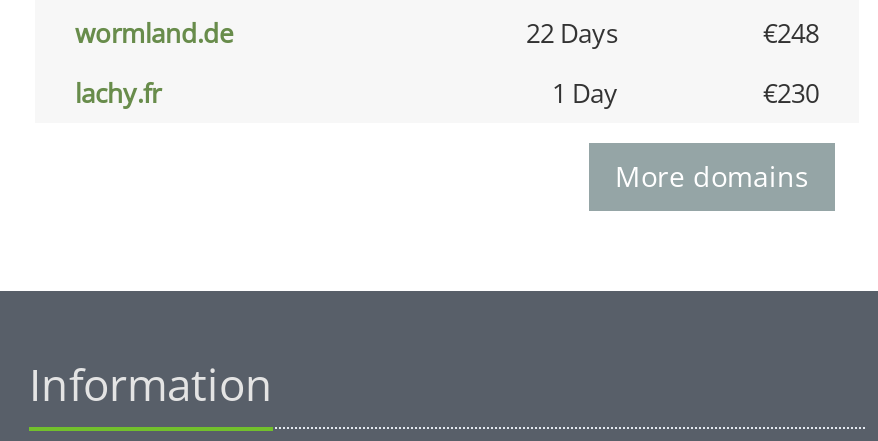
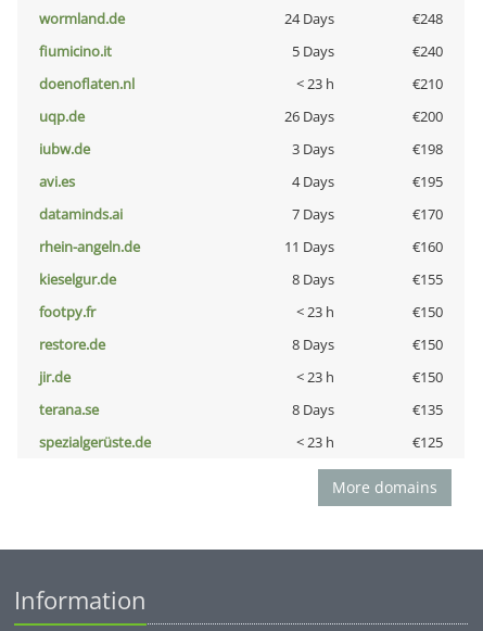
[526,15,618,51] 22 Days -> [284,9,334,28] 24 Days
[75,75,819,111] lachy.fr | 1 Day | €230 -> [39,41,443,452] fiumicino.it | 5 Days | €240 | doenoflaten.nl | < 23 h | €210 | uqp.de | 26 Days | €200 | iubw.de | 3 Days | €198 | avi.es | 4 Days | €195 | dataminds.ai | 7 Days | €170 | rhein-angeln.de | 11 Days | €160 | kieselgur.de | 8 Days | €155 | footpy.fr | < 23 h | €150 | restore.de | 8 Days | €150 | jir.de | < 23 h | €150 | terana.se | 8 Days | €135 | spezialgerüste.de | < 23 h | €125

